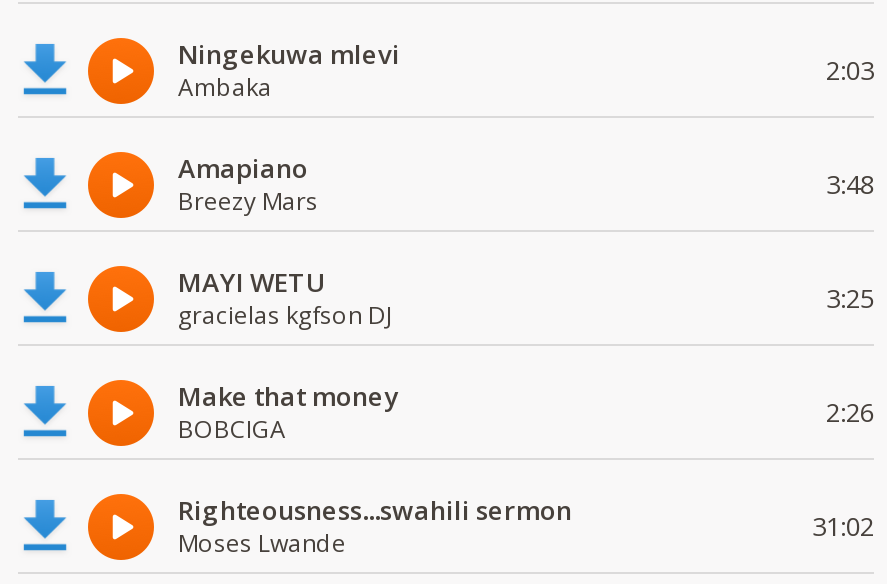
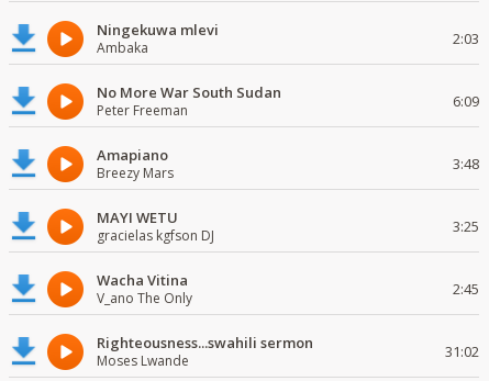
none -> [97,82,479,120] No More War South Sudan | Peter Freeman | 6:09
[178,378,874,446] Make that money | BOBCIGA | 2:26 -> [97,270,479,307] Wacha Vitina | V_ano The Only | 2:45

